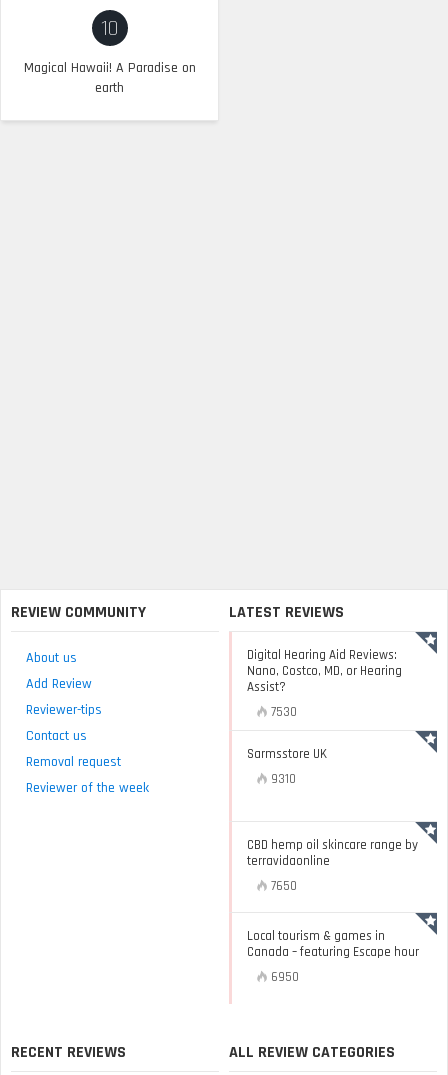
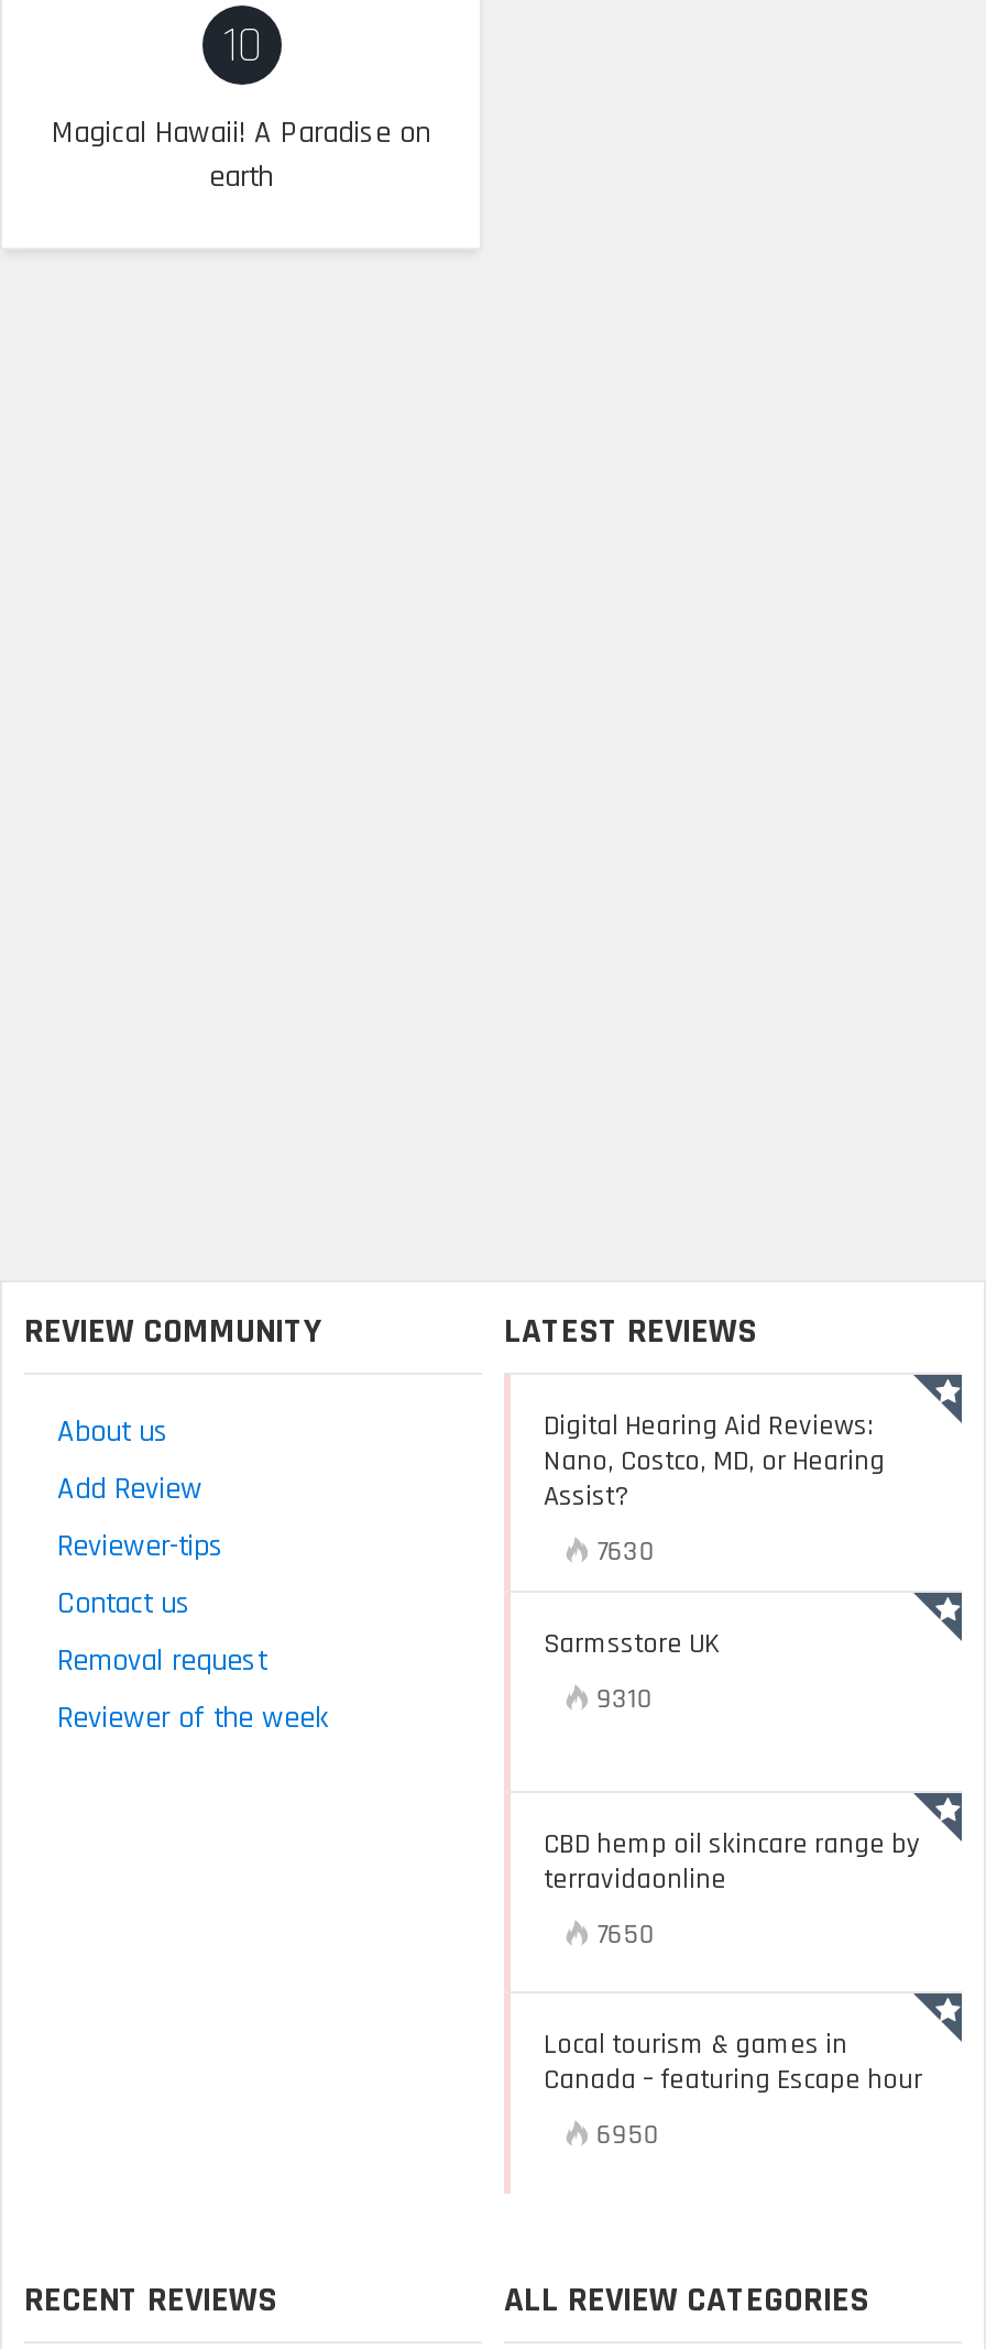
[271,704,297,720] 7530 -> [597,1533,654,1569] 7630

